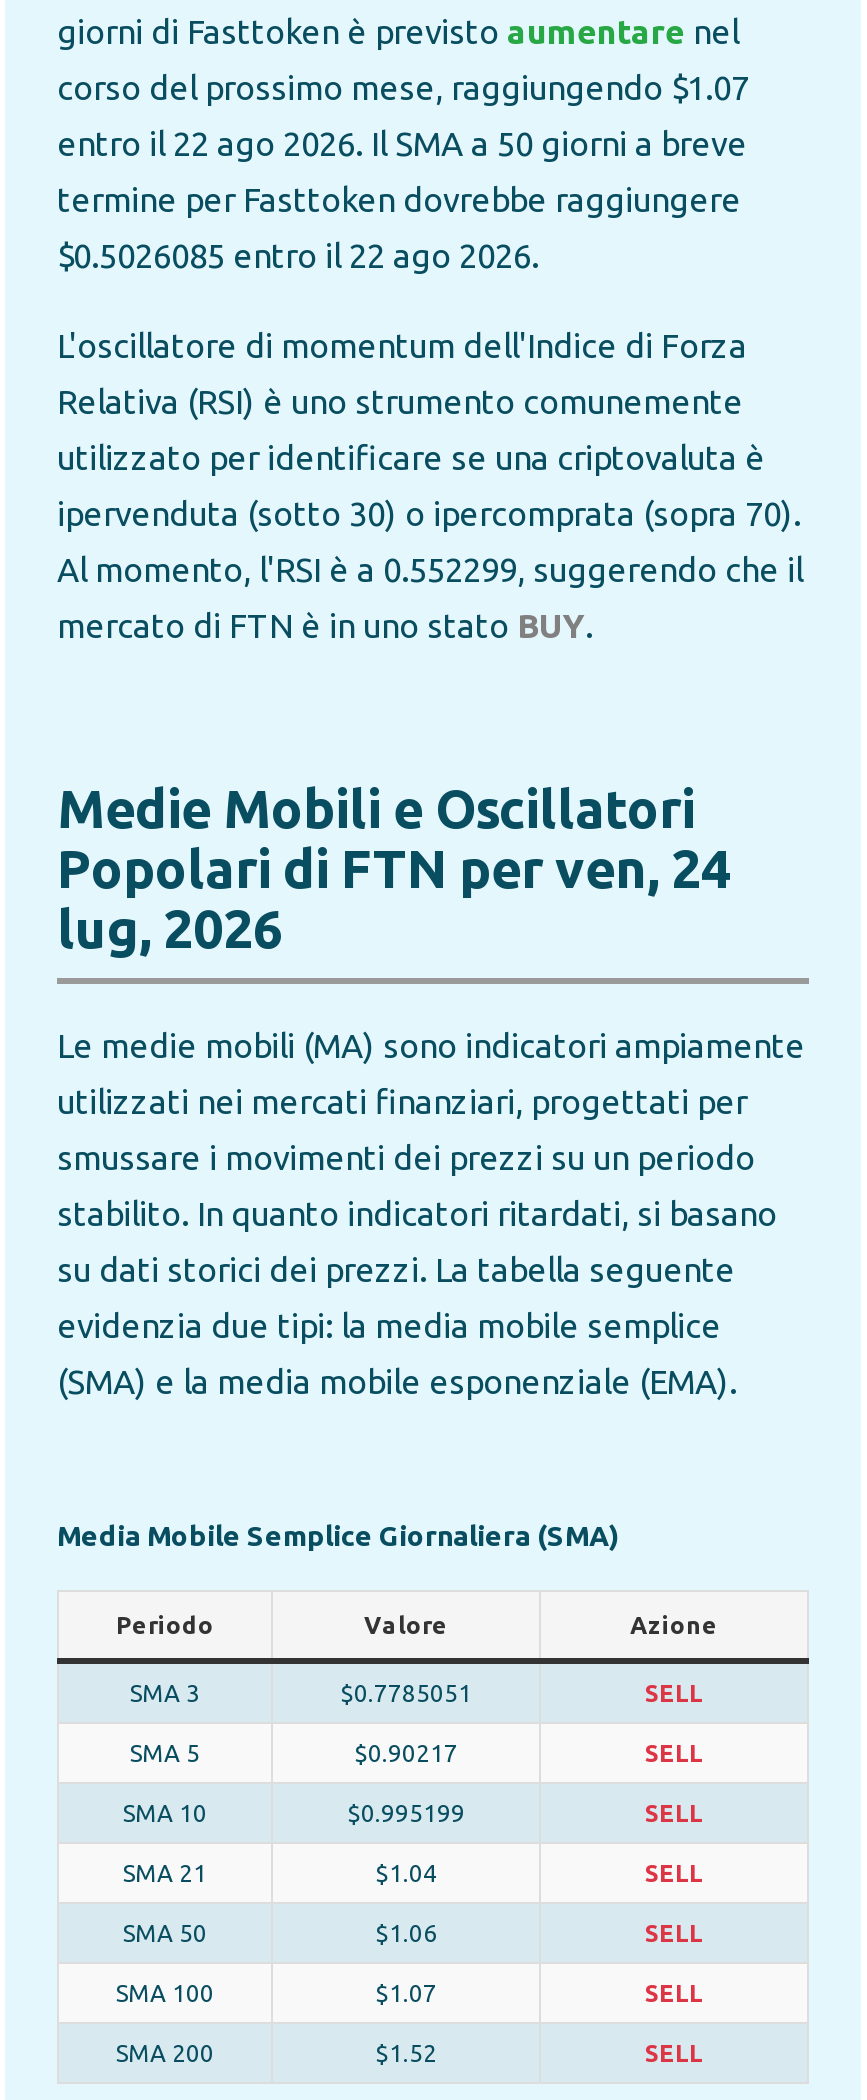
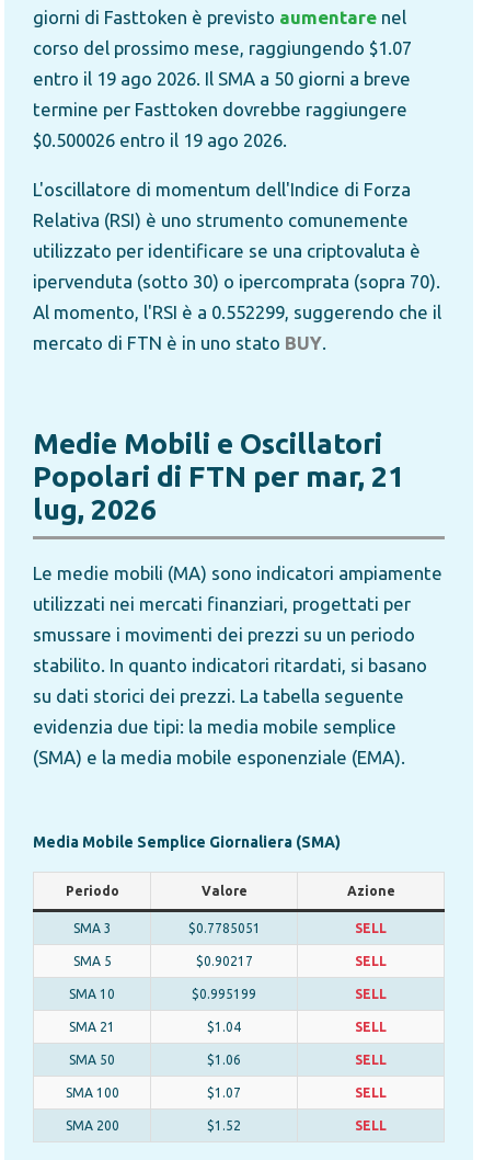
[57,124,747,162] entro il 22 ago 2026. Il SMA a 50 giorni a breve -> [33,68,411,89] entro il 19 ago 2026. Il SMA a 50 giorni a breve
[57,236,539,274] $0.5026085 entro il 22 ago 2026. -> [33,129,287,150] $0.500026 entro il 19 ago 2026.
[57,838,731,898] Popolari di FTN per ven, 24 -> [33,459,404,492] Popolari di FTN per mar, 21

